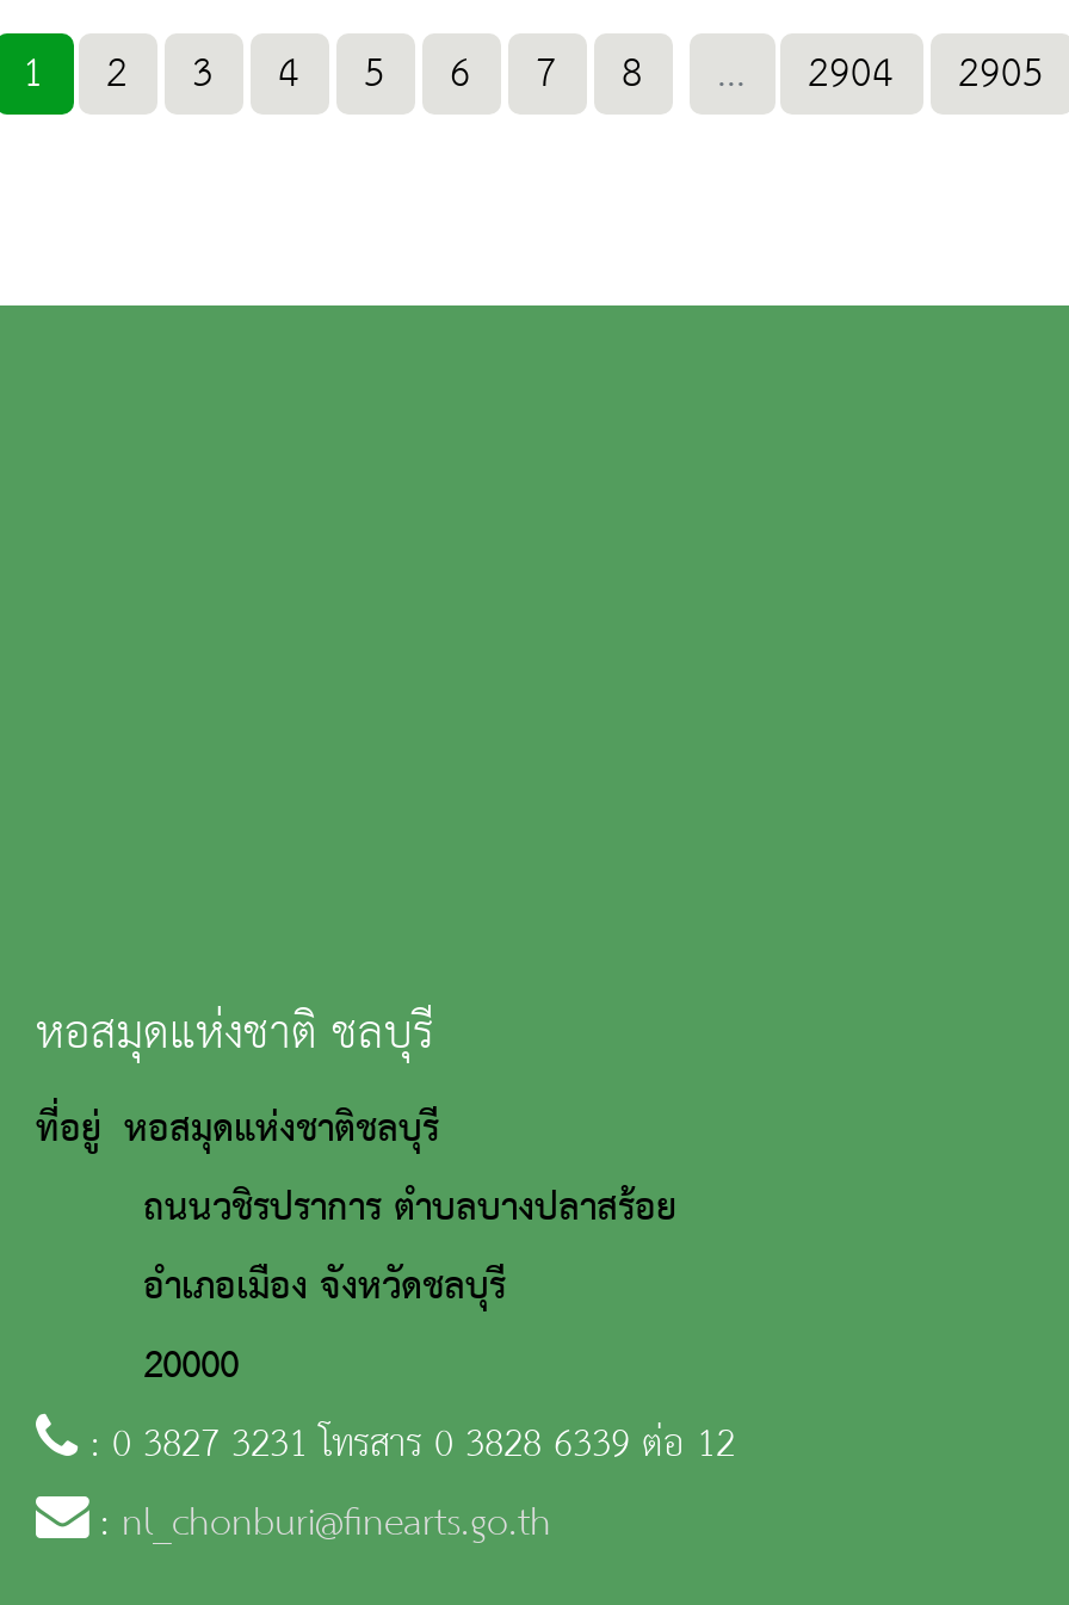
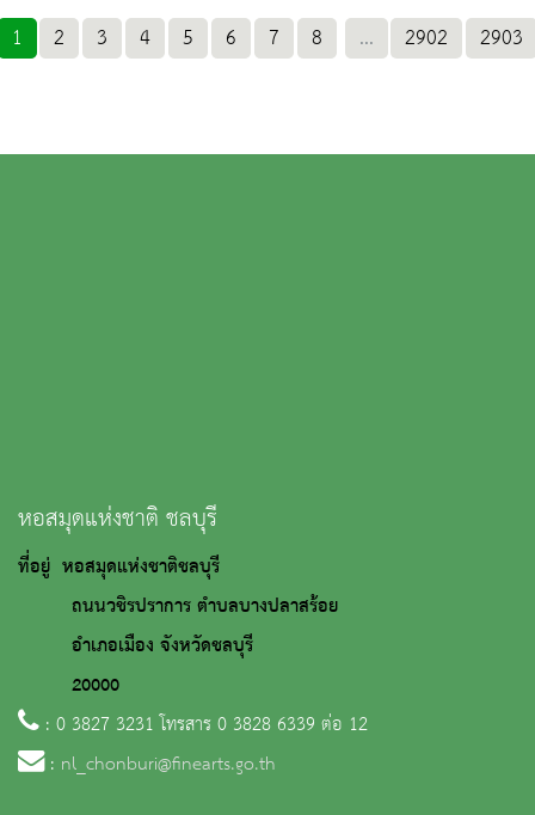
[808,37,894,113] 2904 -> [404,19,447,58] 2902
[958,37,1044,113] 2905 -> [479,19,522,58] 2903

